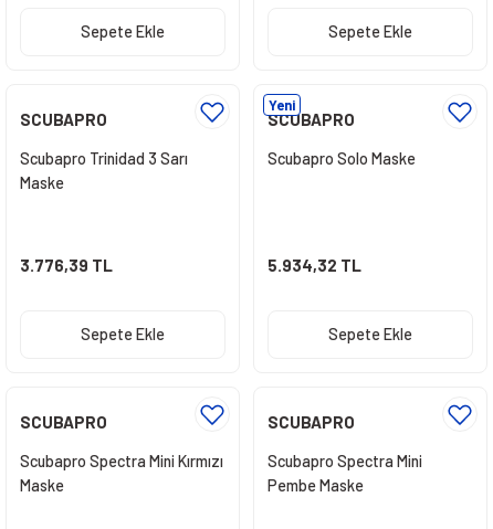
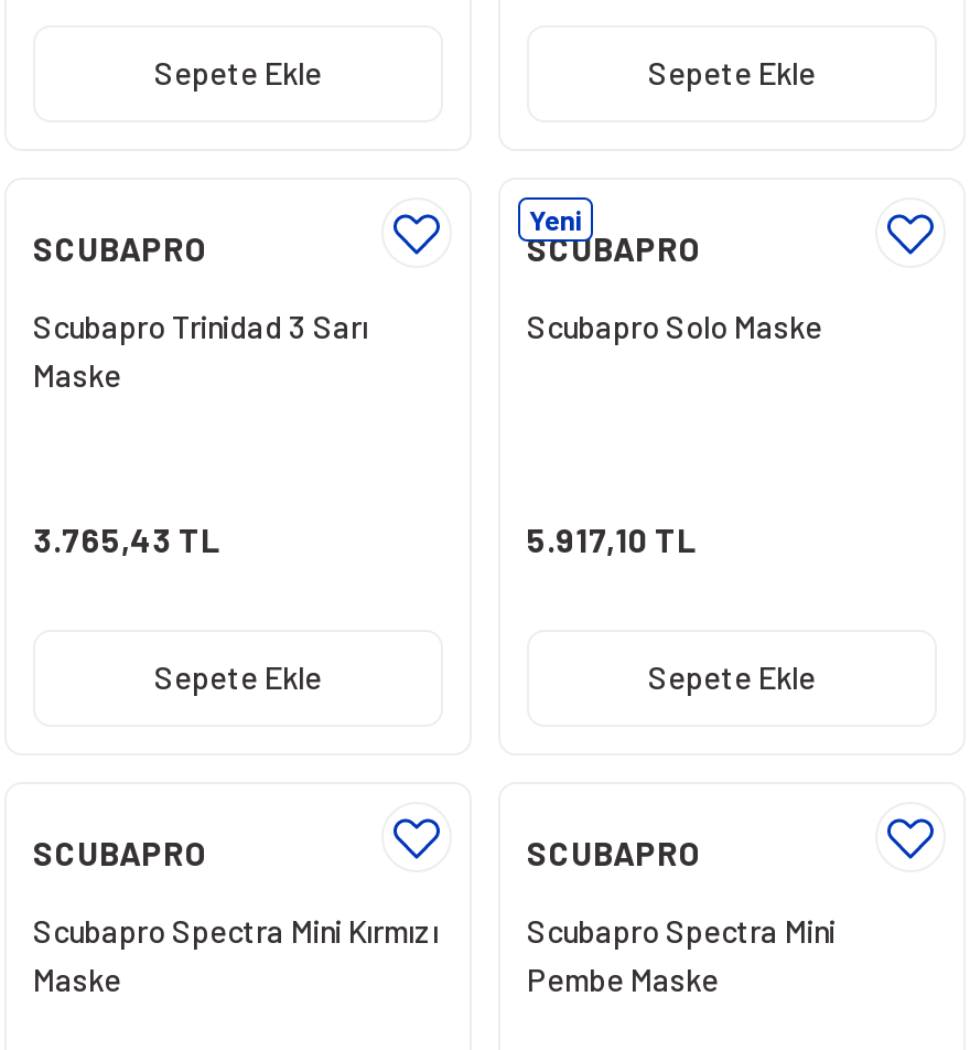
[20,255,113,275] 3.776,39 TL -> [33,519,220,559] 3.765,43 TL
[268,255,361,275] 5.934,32 TL -> [527,519,697,559] 5.917,10 TL

